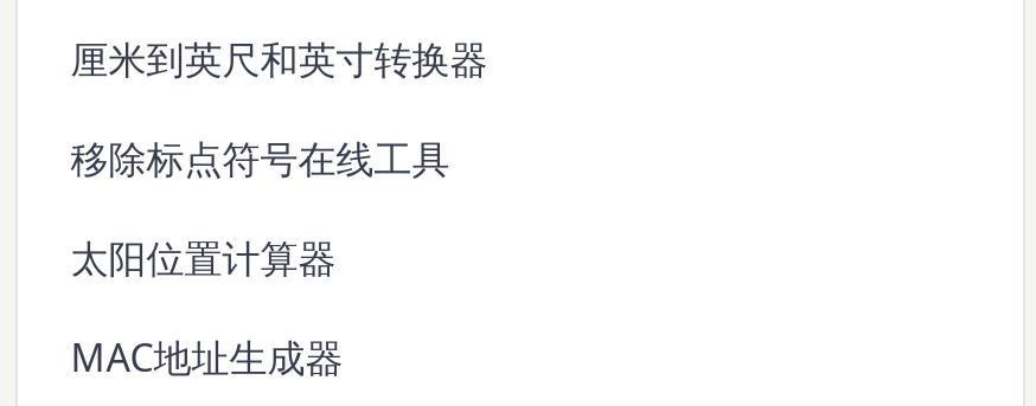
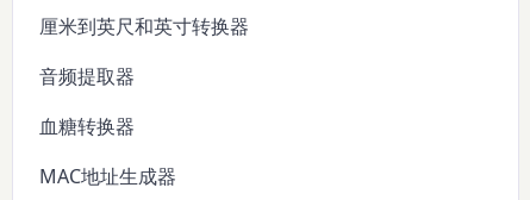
[70,133,450,185] 移除标点符号在线工具 -> [40,63,135,89] 音频提取器
[70,232,336,284] 太阳位置计算器 -> [40,113,135,139] 血糖转换器

